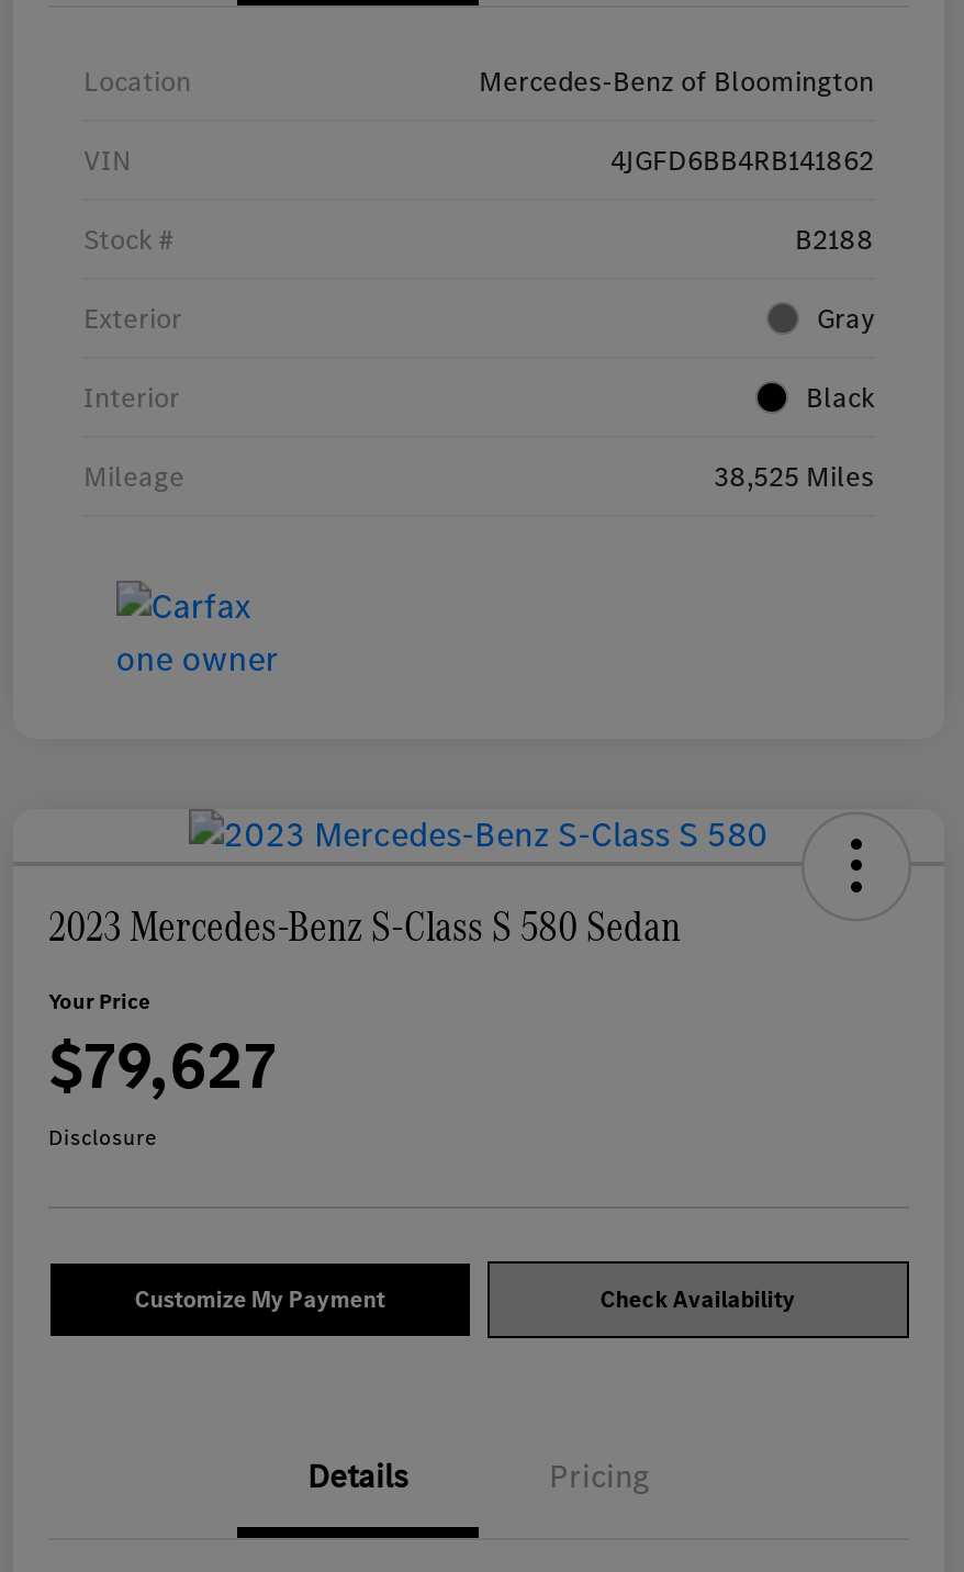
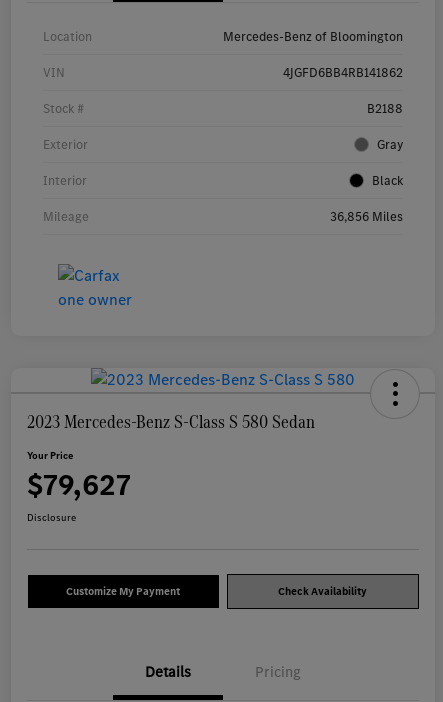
[714,458,874,496] 38,525 Miles -> [330,208,403,225] 36,856 Miles

